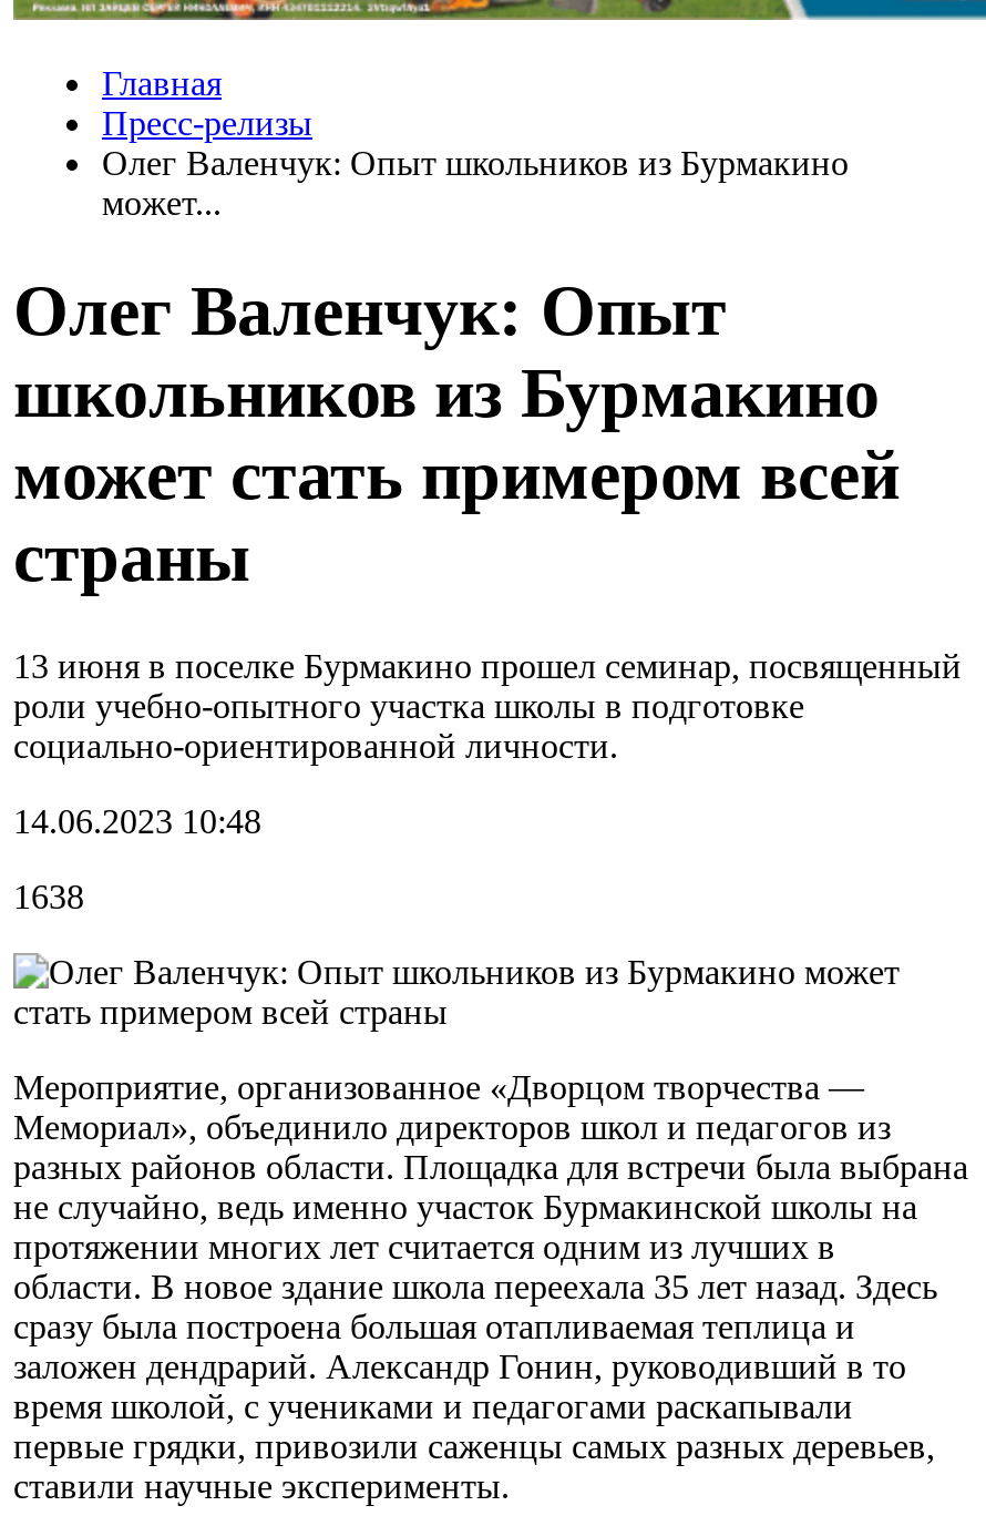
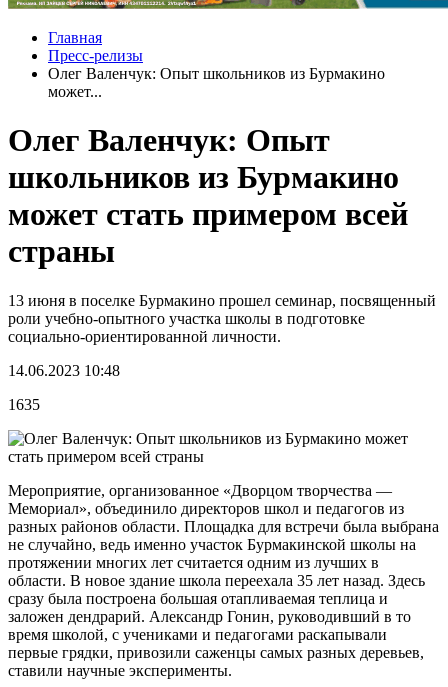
[13,877,84,915] 1638 -> [8,396,40,413] 1635

